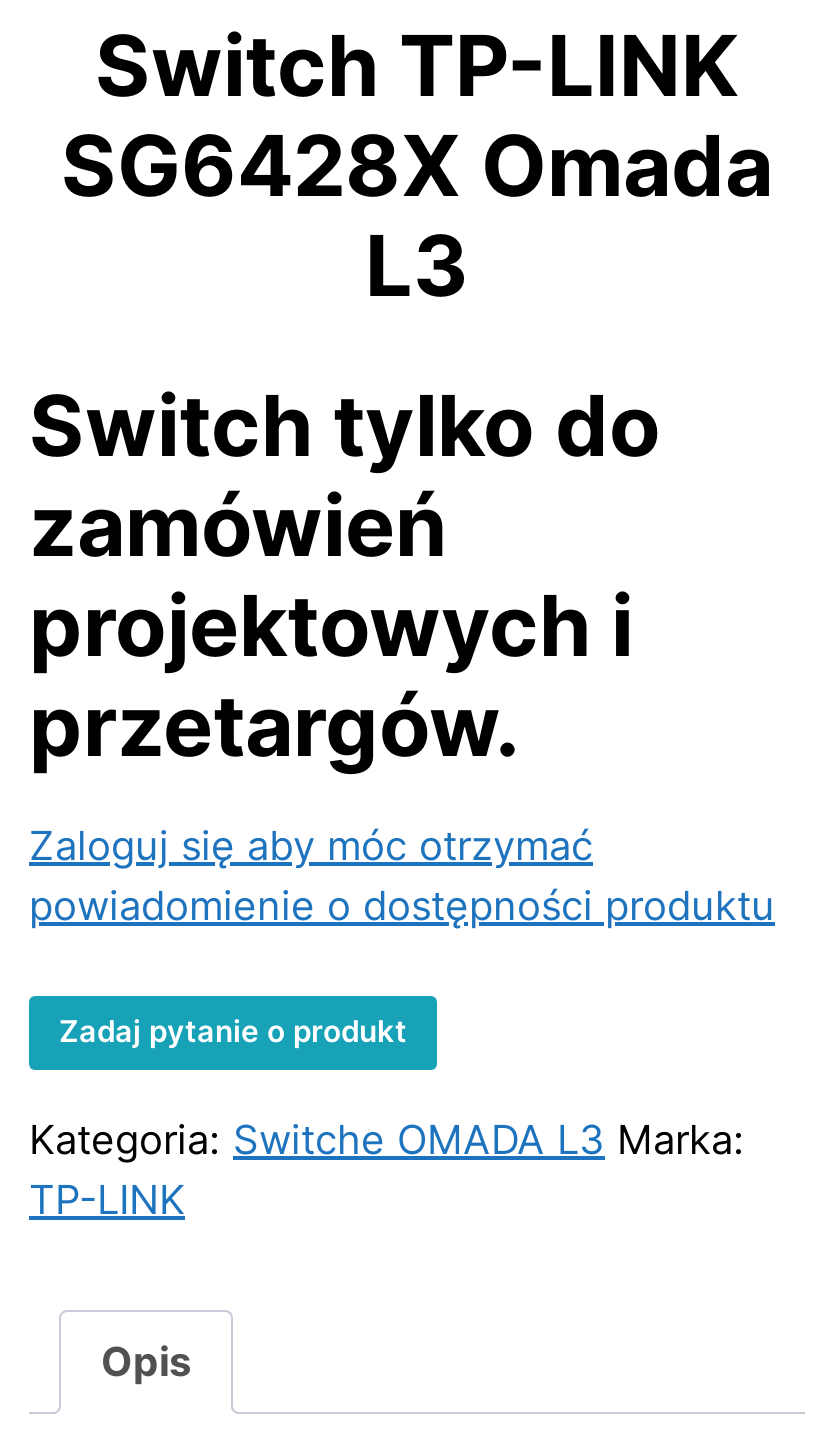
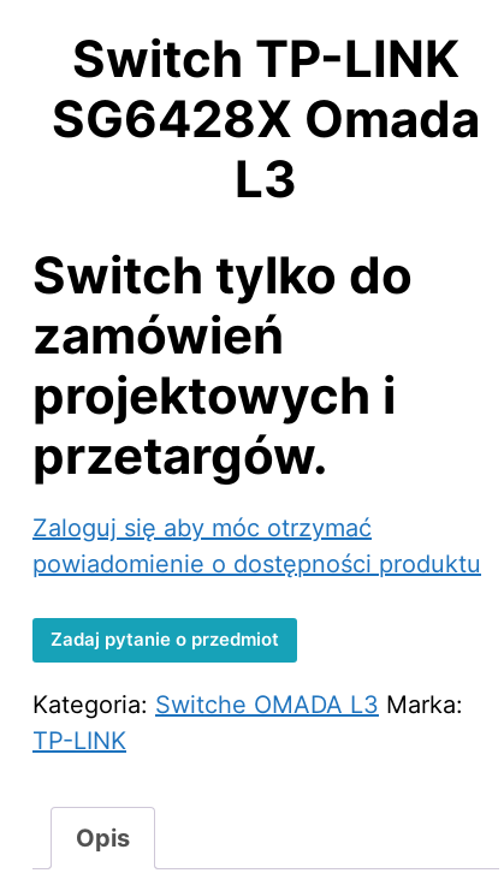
[59,1011,407,1049] Zadaj pytanie o produkt -> [51,627,279,650] Zadaj pytanie o przedmiot

